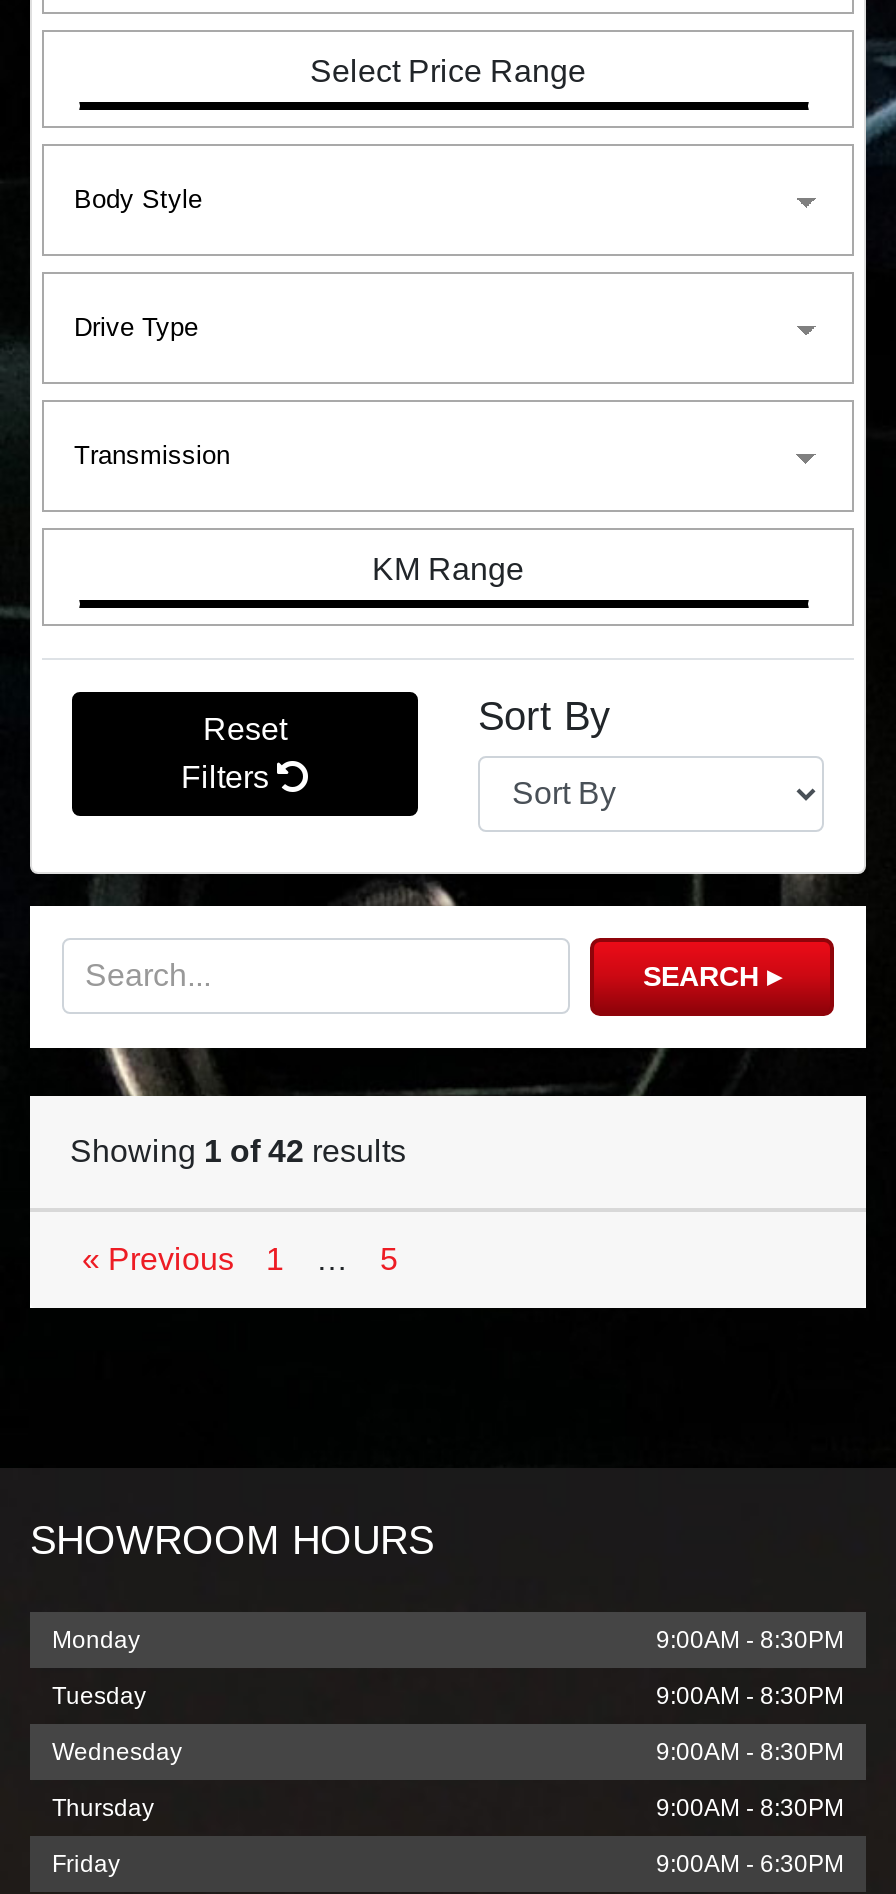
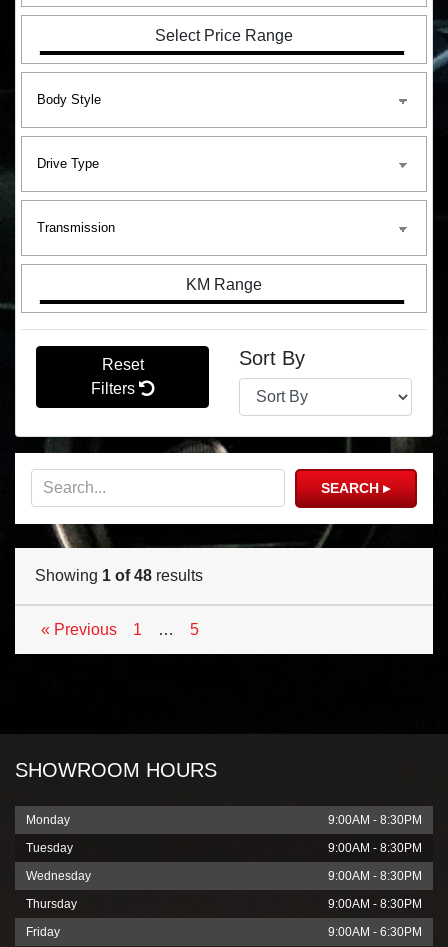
[70,1133,406,1167] Showing 1 of 42 results -> [35,567,203,584] Showing 1 of 48 results

